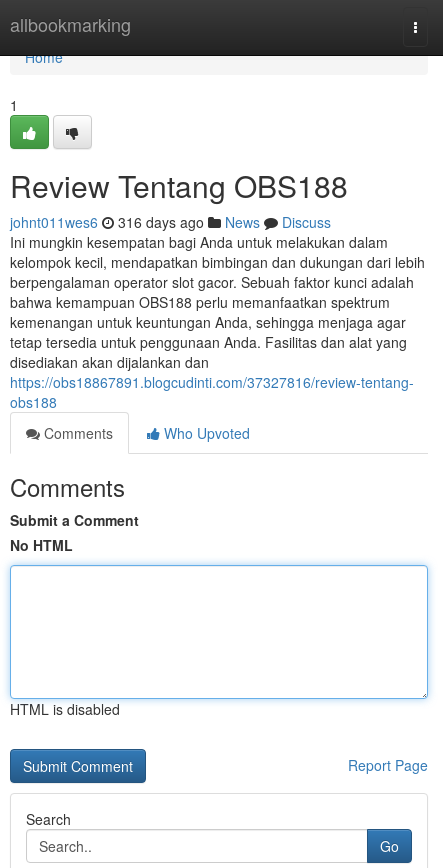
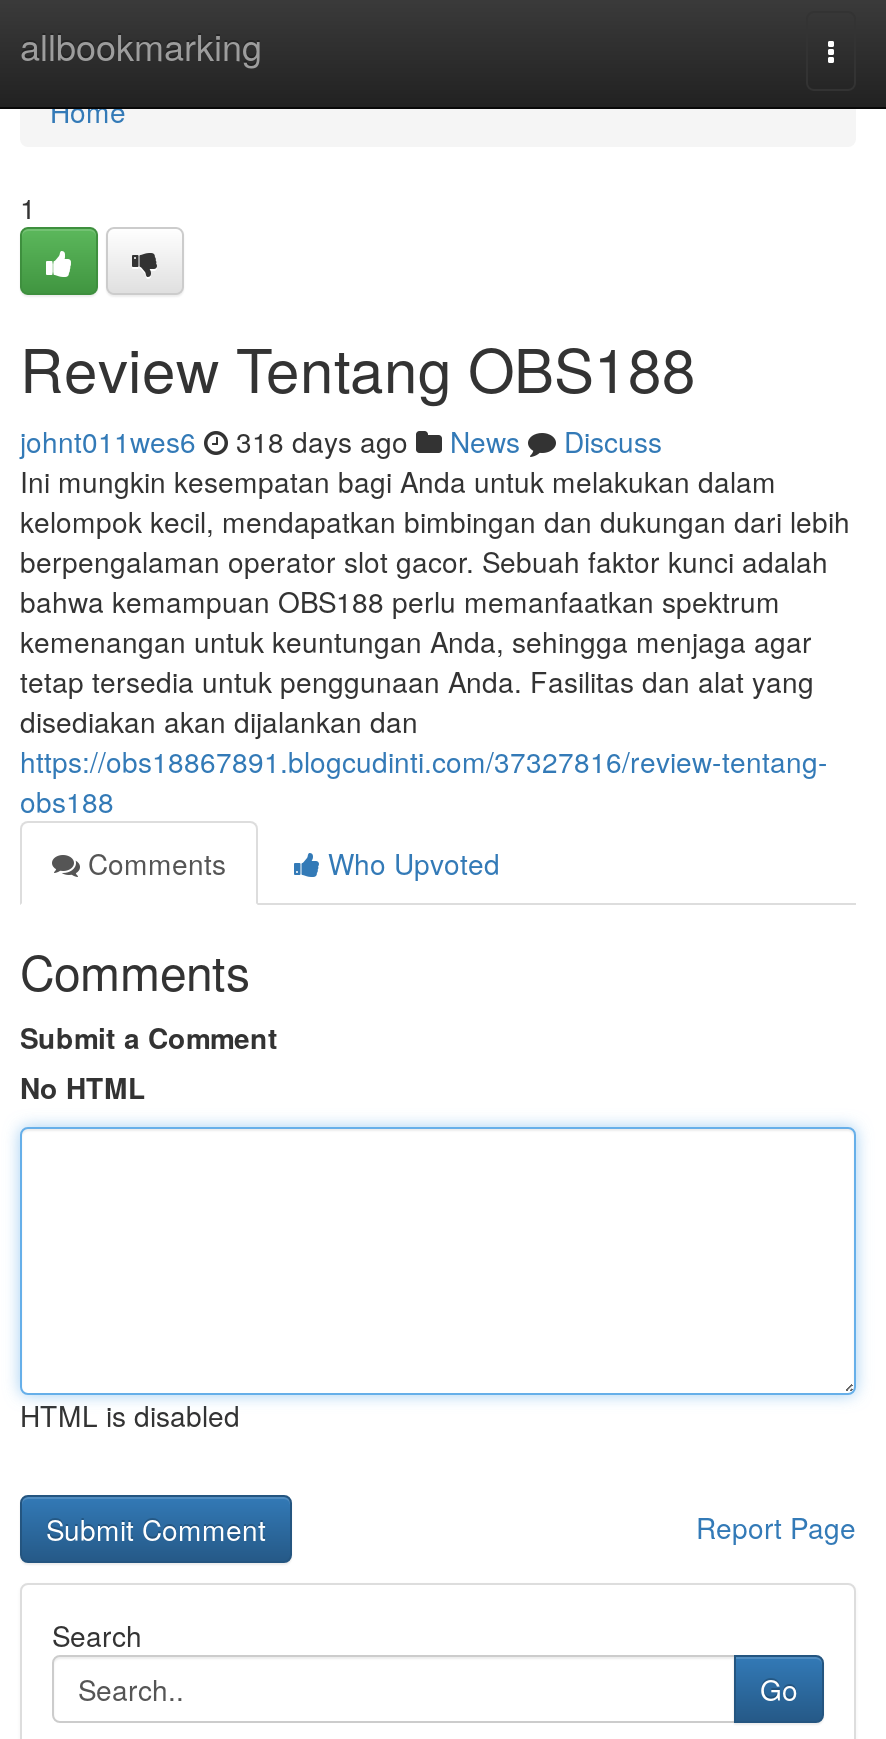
[10,212,331,232] johnt011wes6 316 days ago News Discuss -> [20,421,662,461] johnt011wes6 318 days ago News Discuss

